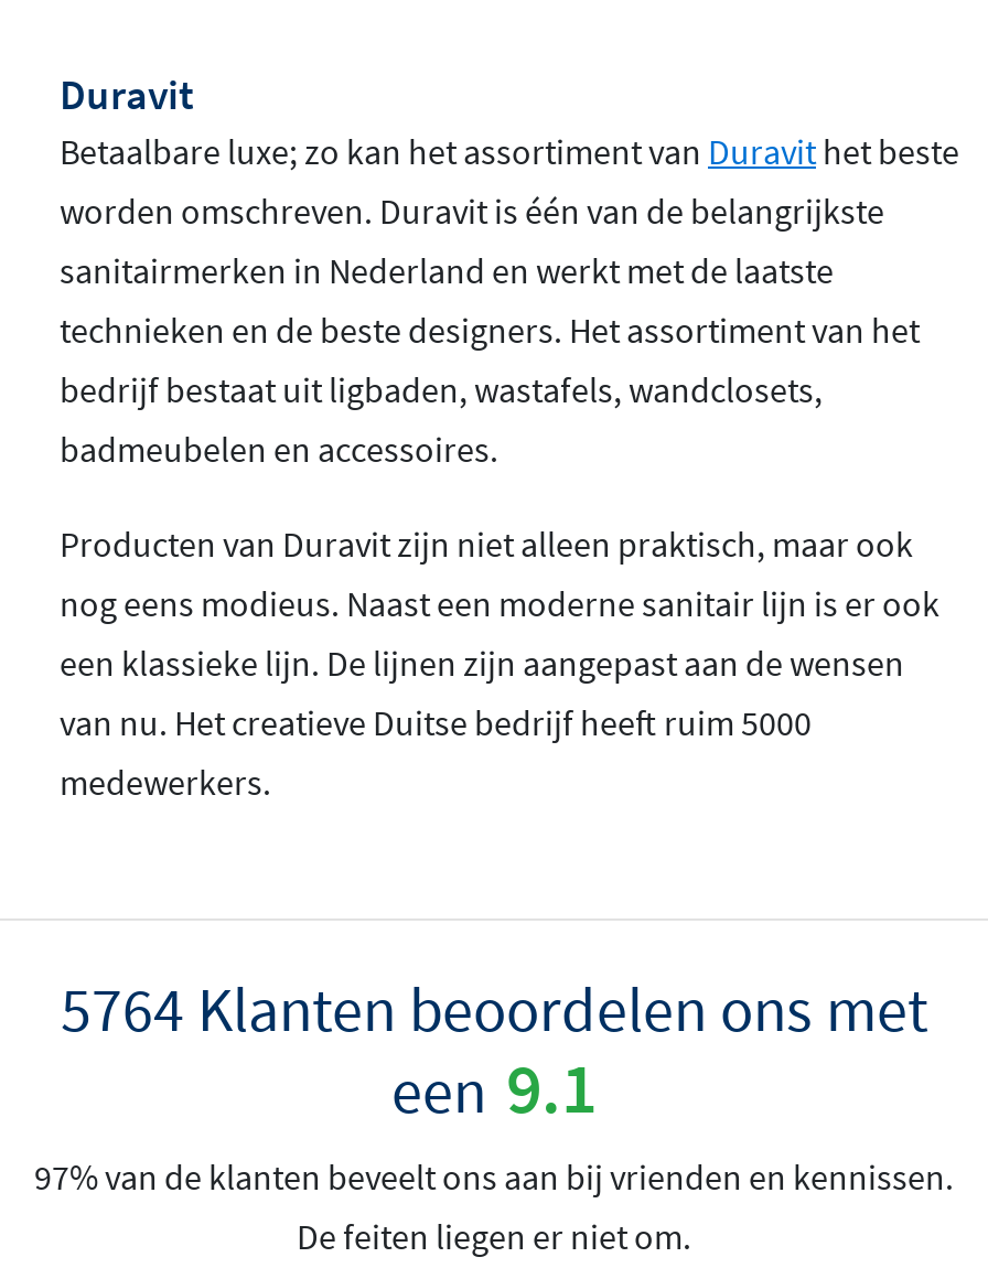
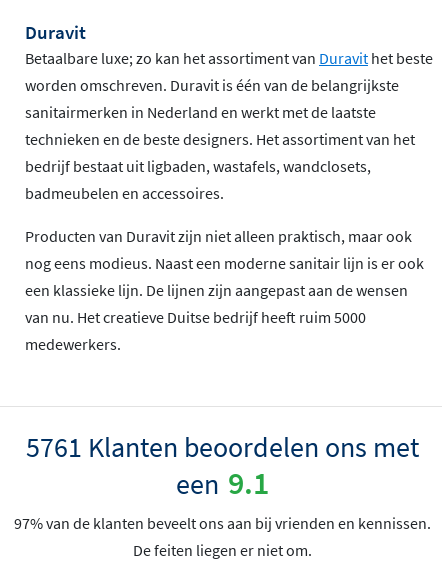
[61,969,927,1048] 5764 Klanten beoordelen ons met -> [25,429,418,465] 5761 Klanten beoordelen ons met

